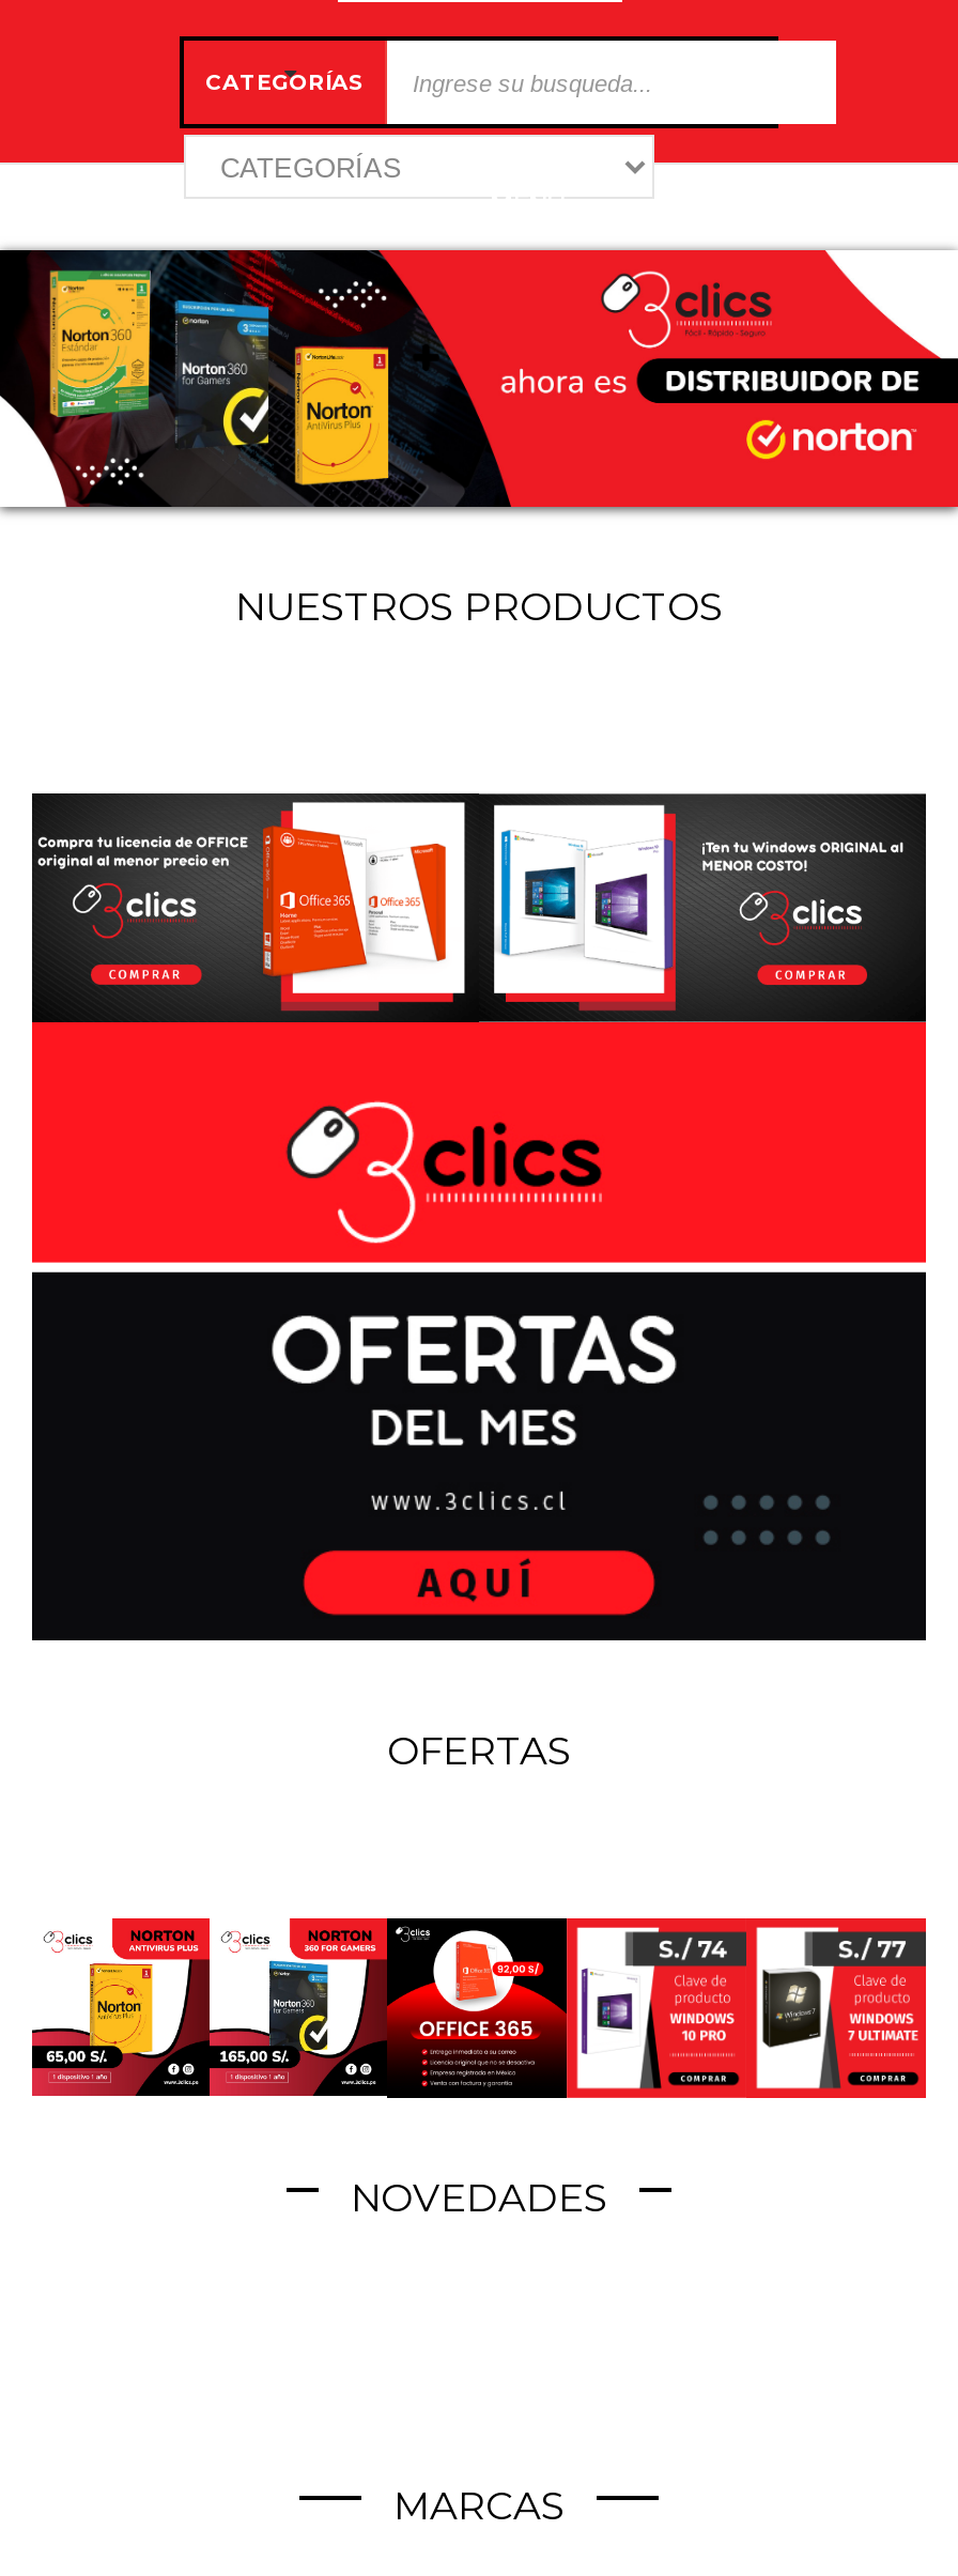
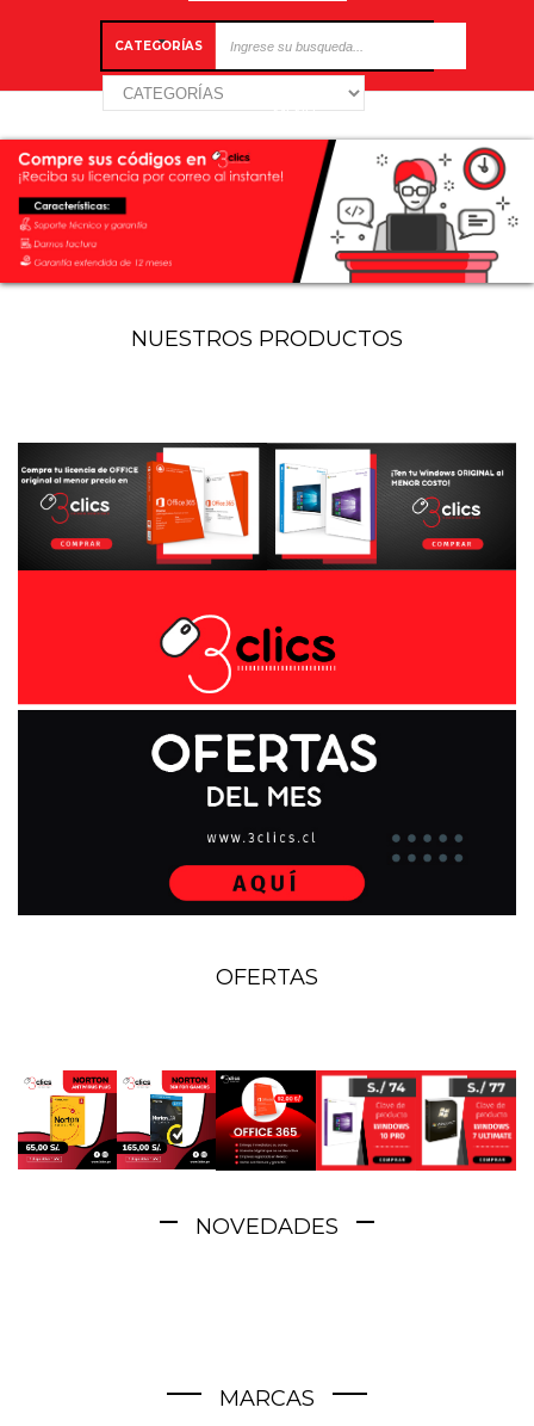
[6,248,952,509] [image] -> [4,138,530,284] [image]

